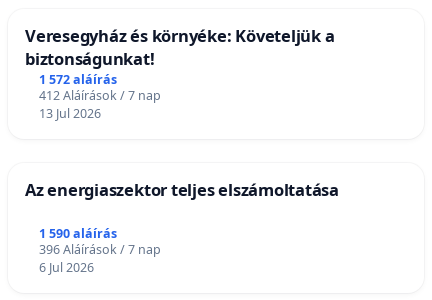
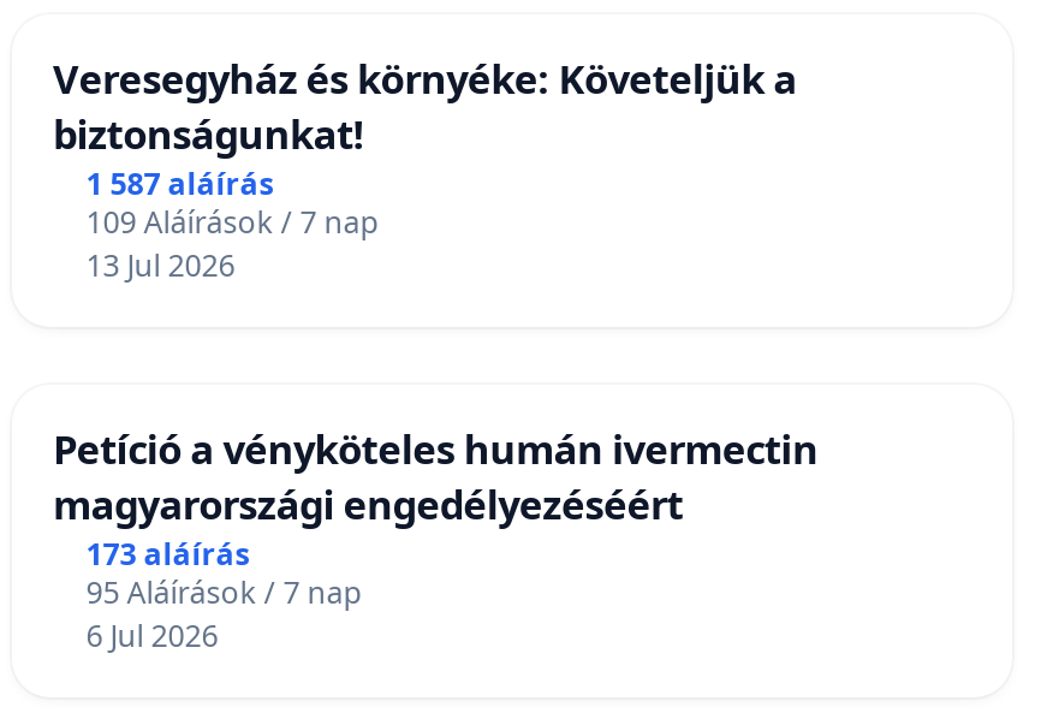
[39,71,117,88] 1 572 aláírás -> [86,164,274,205] 1 587 aláírás
[39,87,161,104] 412 Aláírások / 7 nap -> [86,202,379,243] 109 Aláírások / 7 nap
[25,178,339,258] Az energiaszektor teljes elszámoltatása | 1 590 aláírás | 396 Aláírások / 7 nap -> [53,421,818,613] Petíció a vényköteles humán ivermectin | magyarországi engedélyezéséért | 173 aláírás | 95 Aláírások / 7 nap

